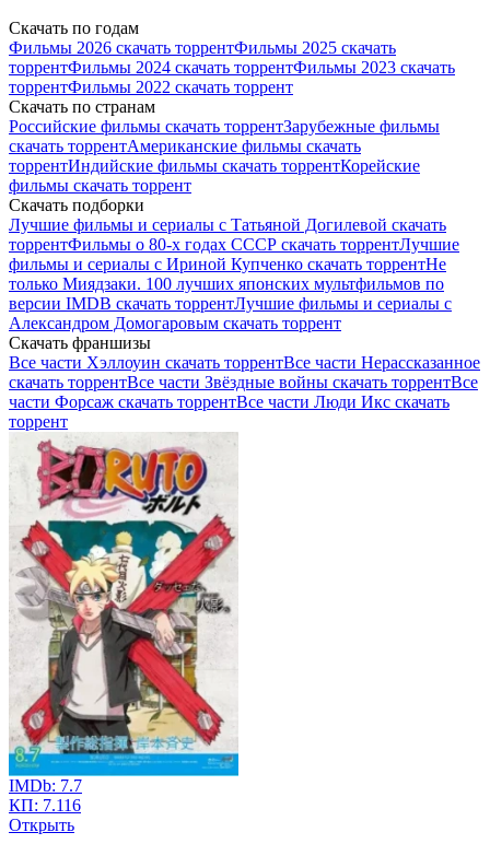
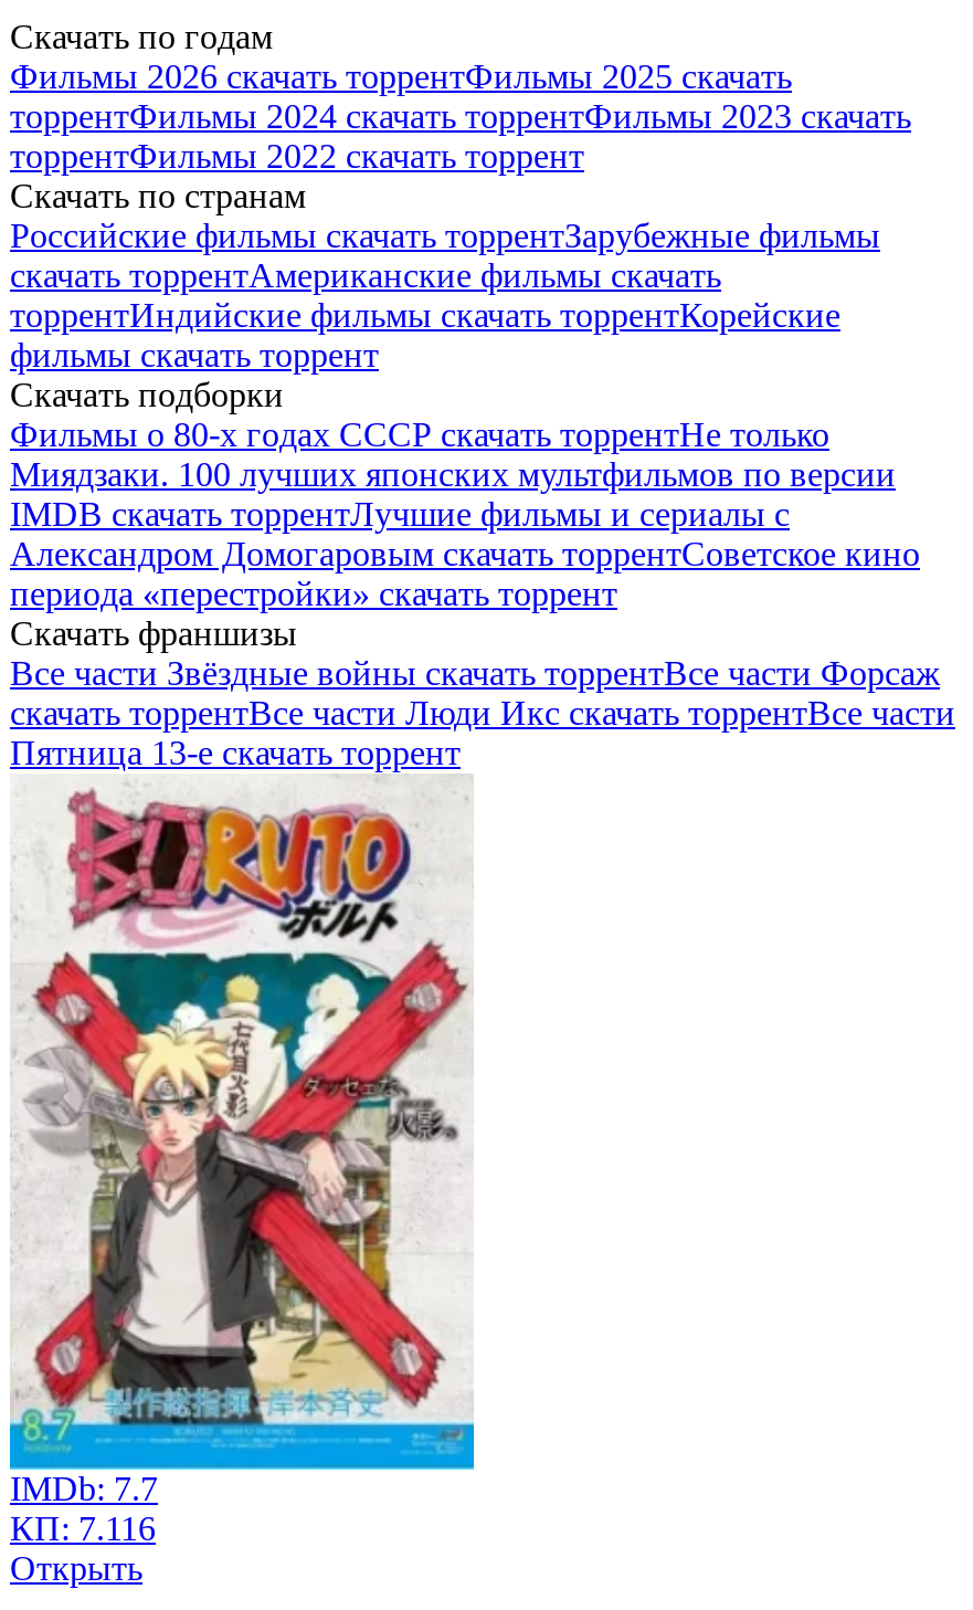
[9,215,459,332] Лучшие фильмы и сериалы с Татьяной Догилевой скачать | торрентФильмы о 80-х годах СССР скачать торрентЛучшие | фильмы и сериалы с Ириной Купченко скачать торрентНе | только Миядзаки. 100 лучших японских мультфильмов по | версии IMDB скачать торрентЛучшие фильмы и сериалы с | Александром Домогаровым скачать торрент -> [10,415,920,612] Фильмы о 80-х годах СССР скачать торрентНе только | Миядзаки. 100 лучших японских мультфильмов по версии | IMDB скачать торрентЛучшие фильмы и сериалы с | Александром Домогаровым скачать торрентСоветское кино | периода «перестройки» скачать торрент
[9,353,480,431] Все части Хэллоуин скачать торрентВсе части Нерассказанное | скачать торрентВсе части Звёздные войны скачать торрентВсе | части Форсаж скачать торрентВсе части Люди Икс скачать | торрент -> [10,654,955,771] Все части Звёздные войны скачать торрентВсе части Форсаж | скачать торрентВсе части Люди Икс скачать торрентВсе части | Пятница 13-е скачать торрент

